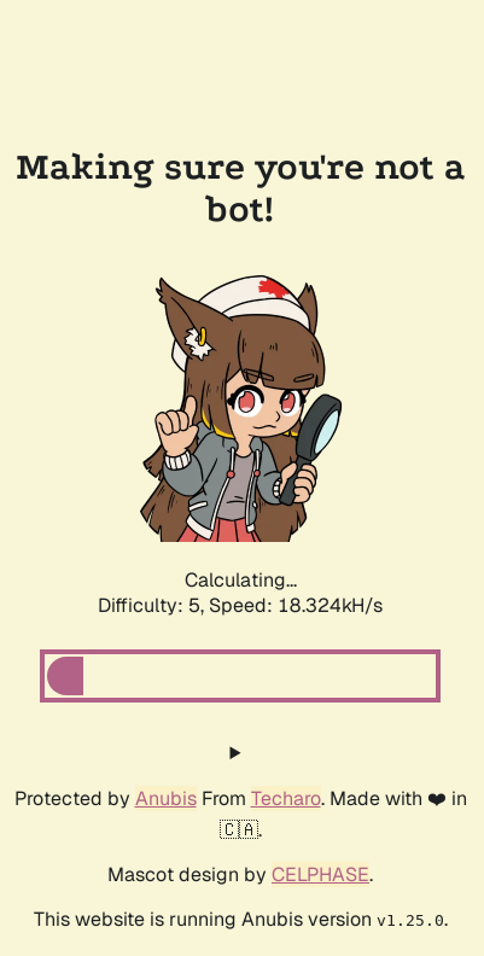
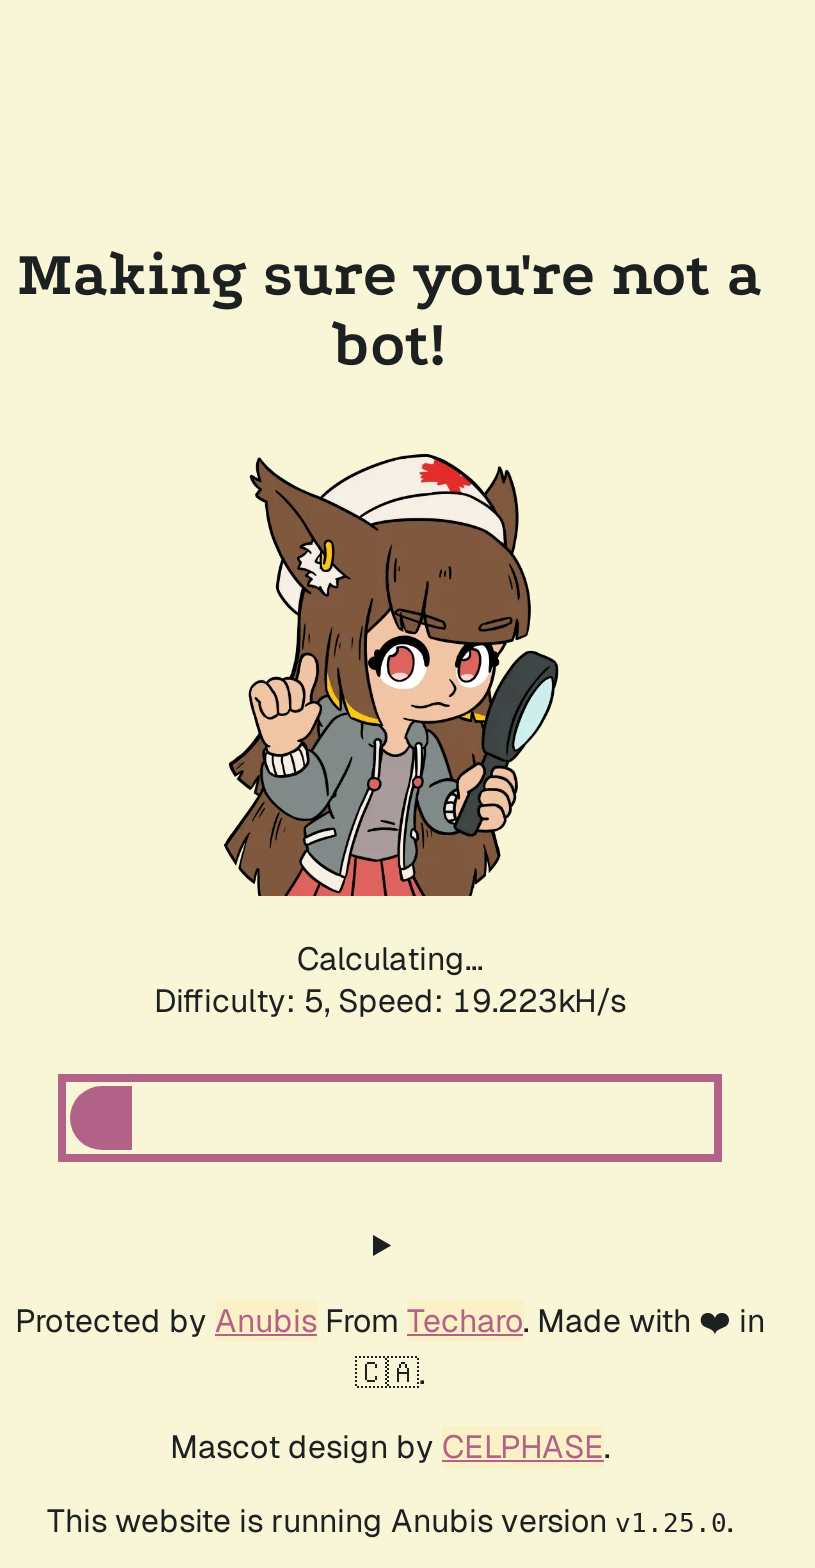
[98,593,383,618] Difficulty: 5, Speed: 18.324kH/s -> [154,980,626,1022] Difficulty: 5, Speed: 19.223kH/s

